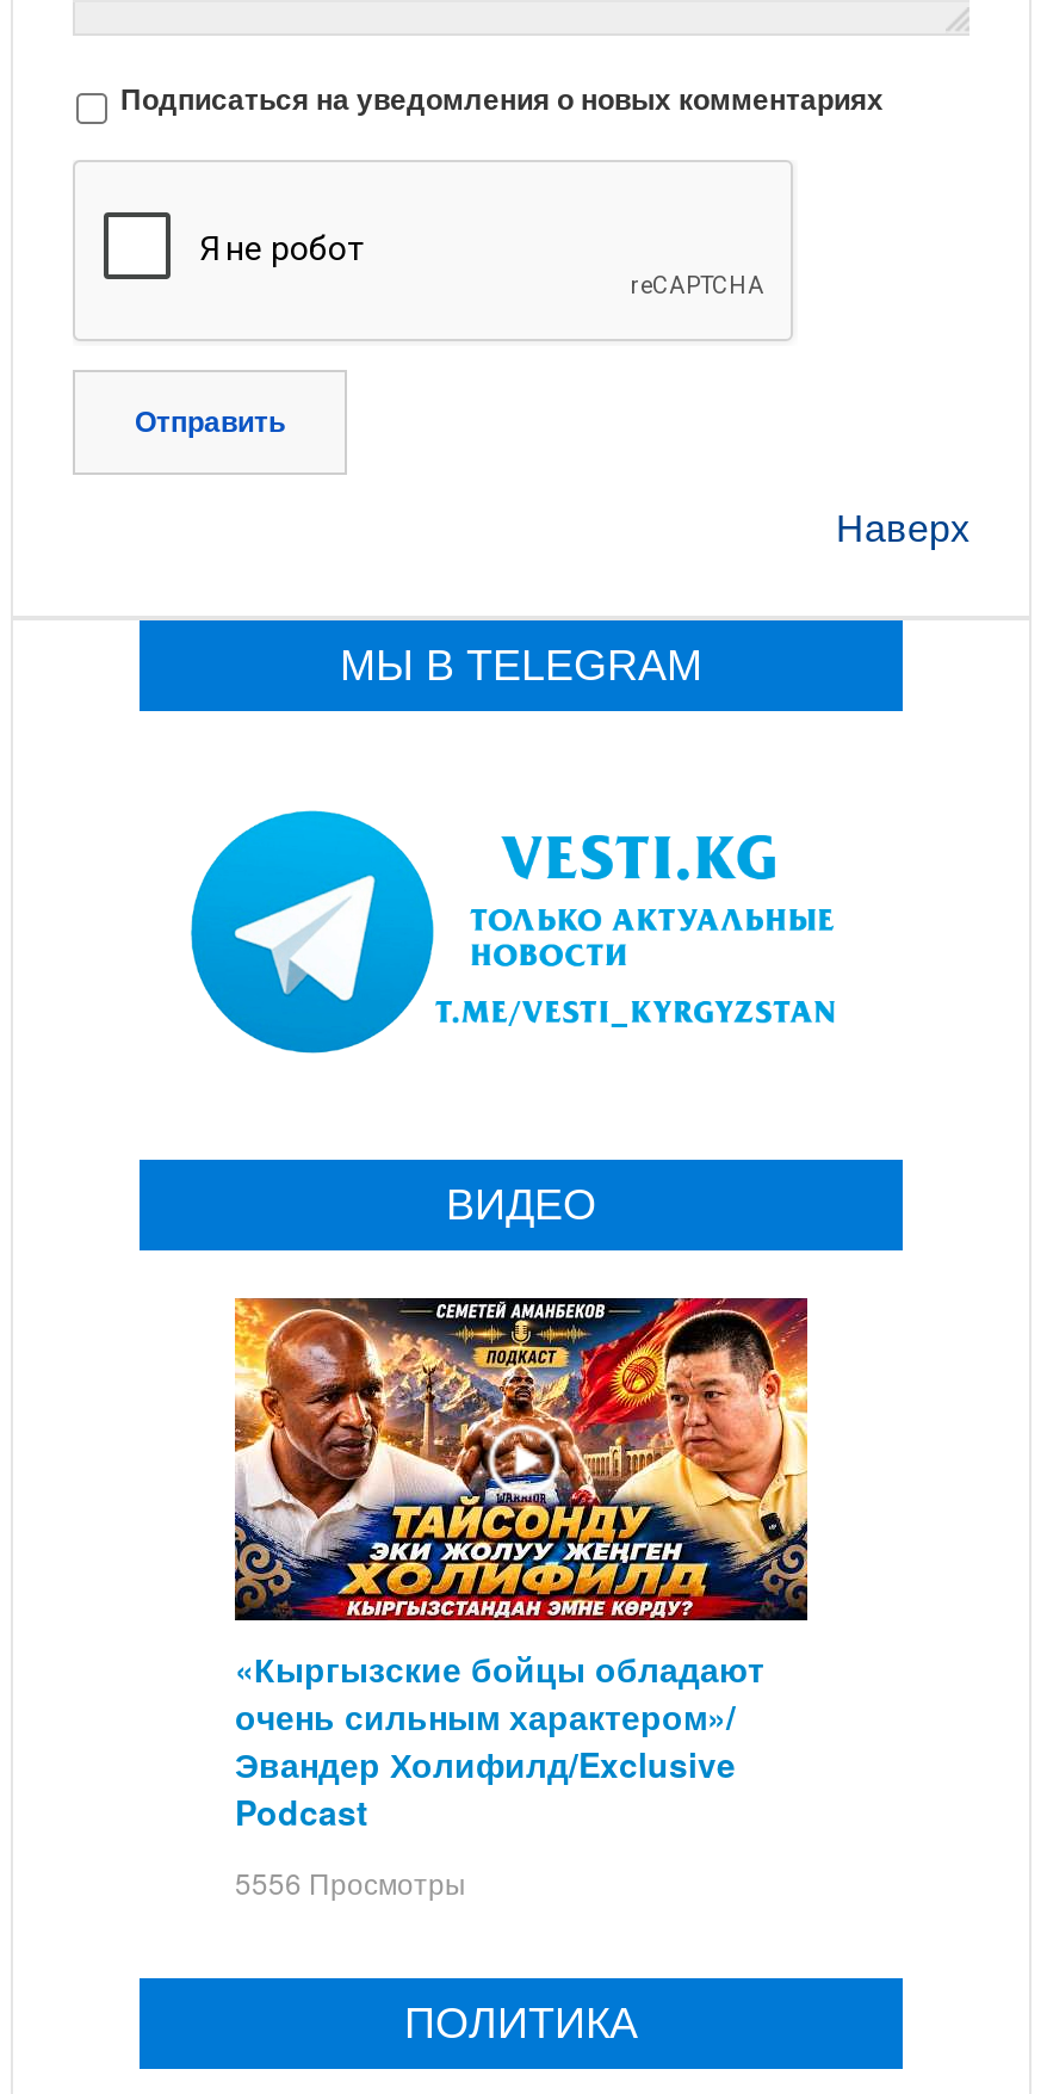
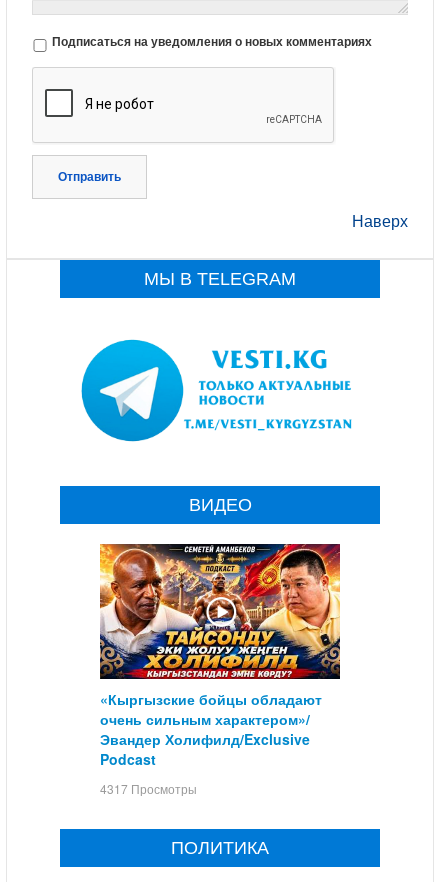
[235,1861,466,1901] 5556 Просмотры -> [100,780,197,797] 4317 Просмотры

